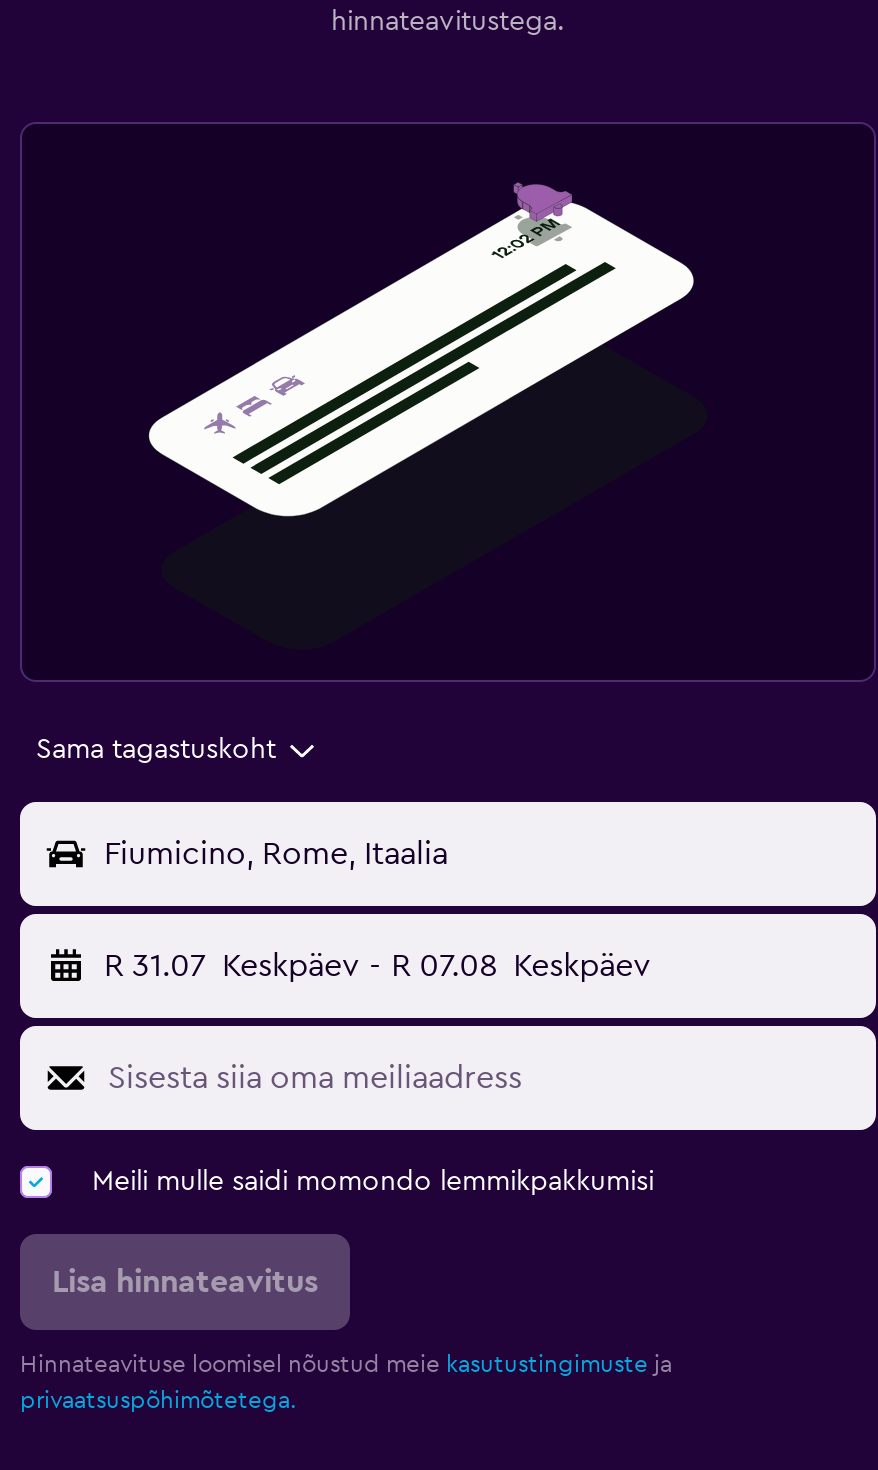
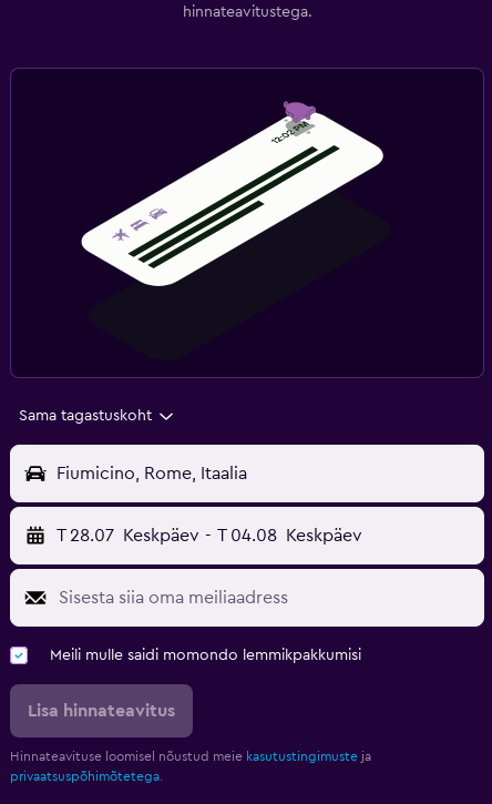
[104,950,651,982] R 31.07 Keskpäev - R 07.08 Keskpäev -> [57,527,362,545] T 28.07 Keskpäev - T 04.08 Keskpäev

